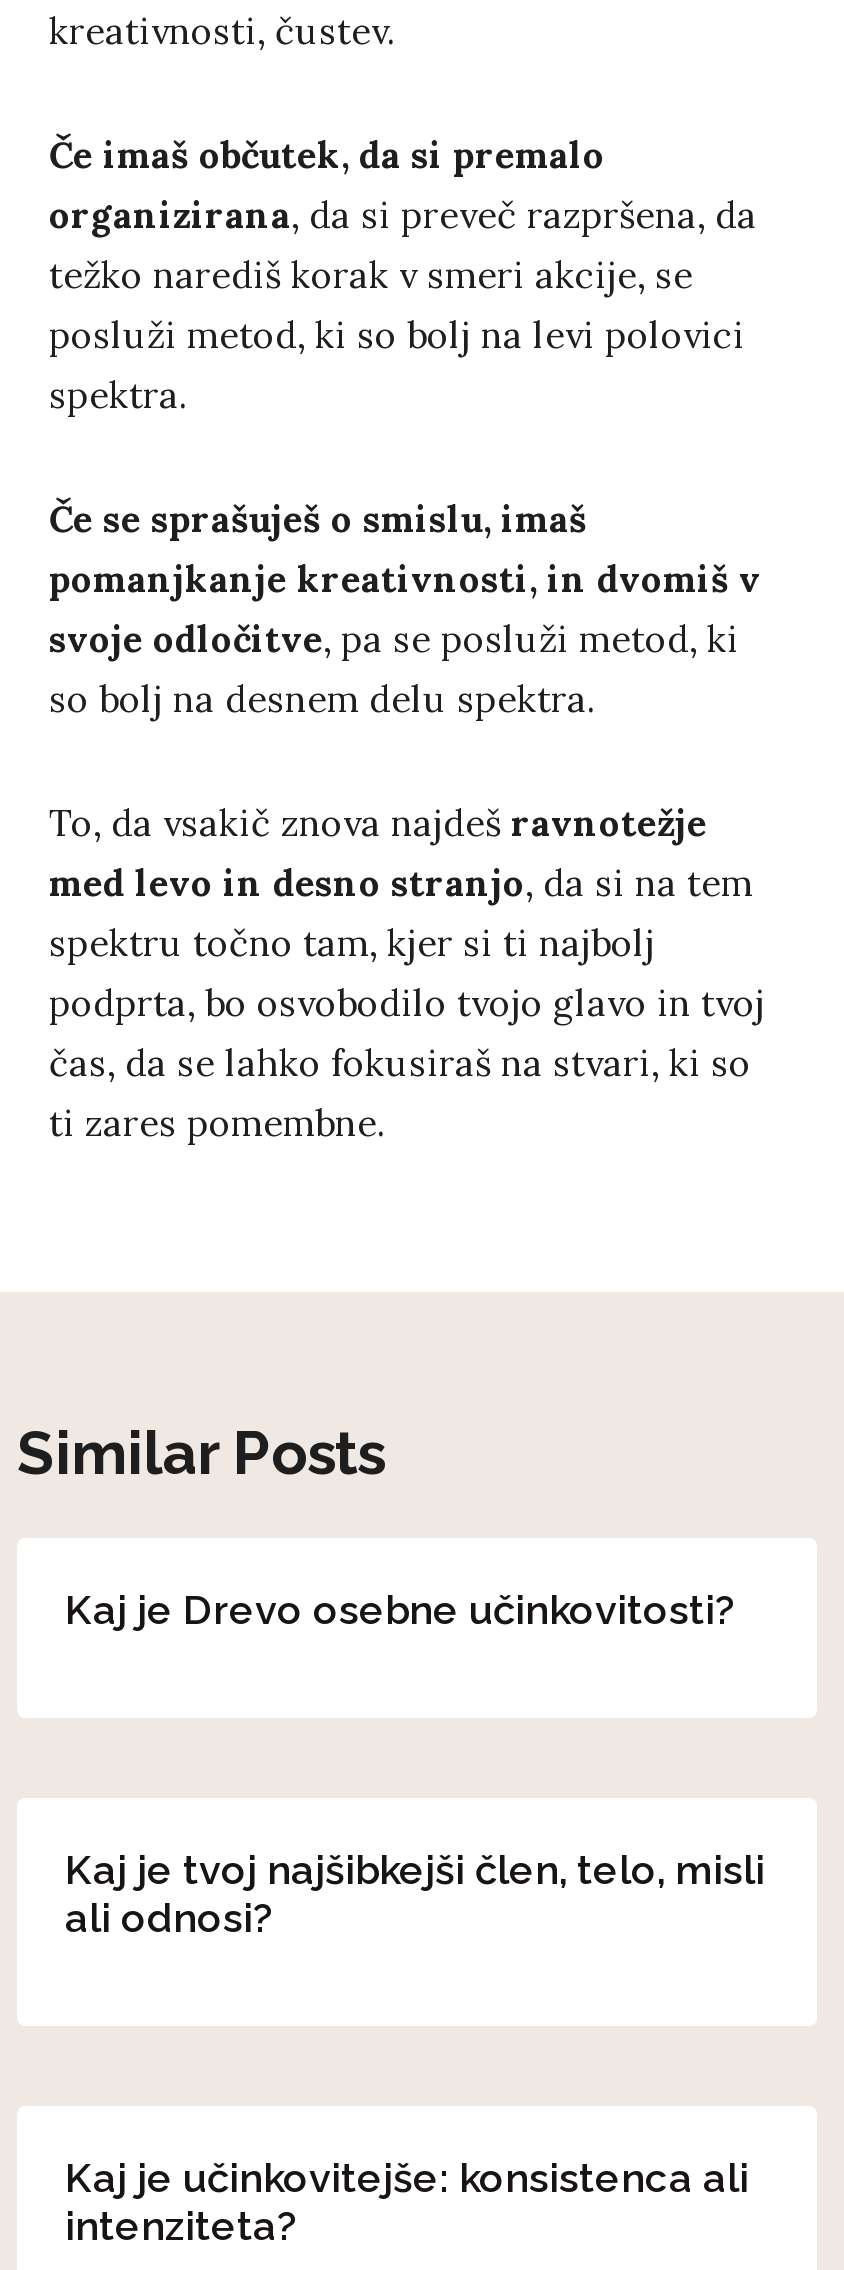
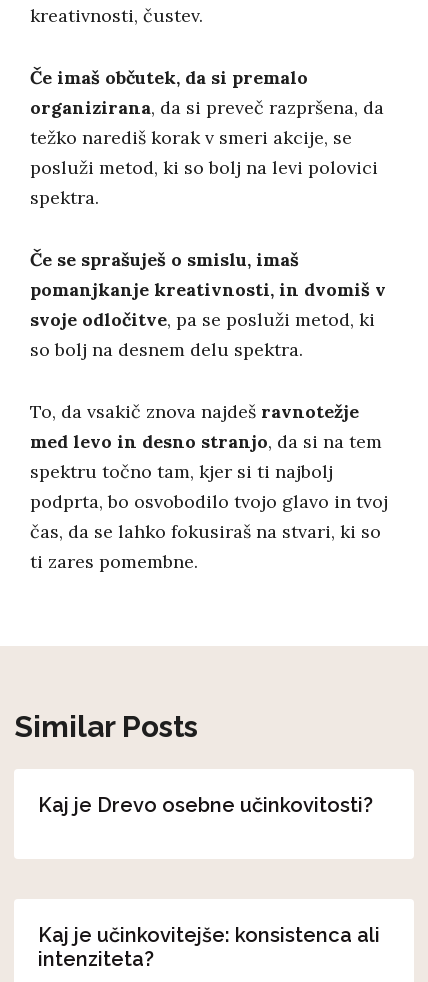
[65,1846,765,1942] Kaj je tvoj najšibkejši člen, telo, misli | ali odnosi? -> none

